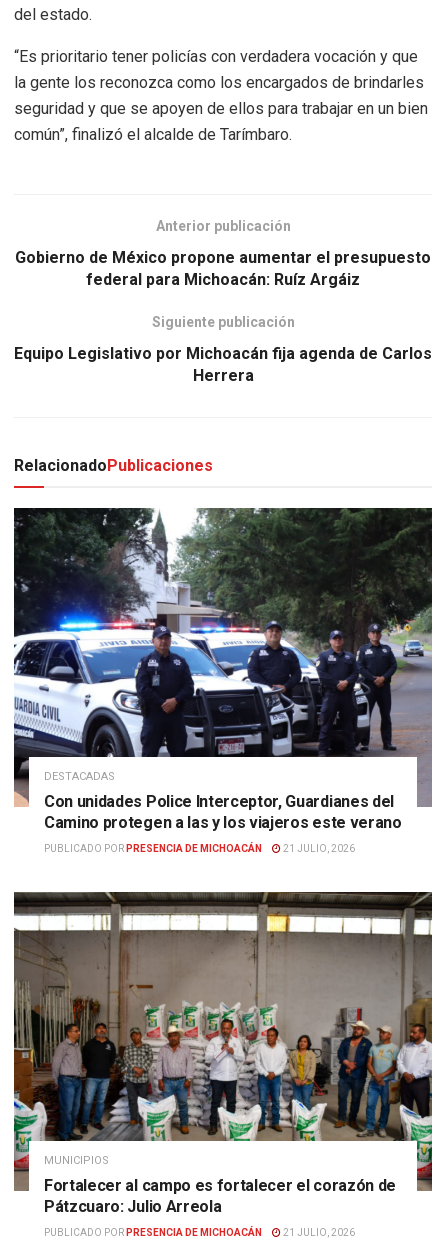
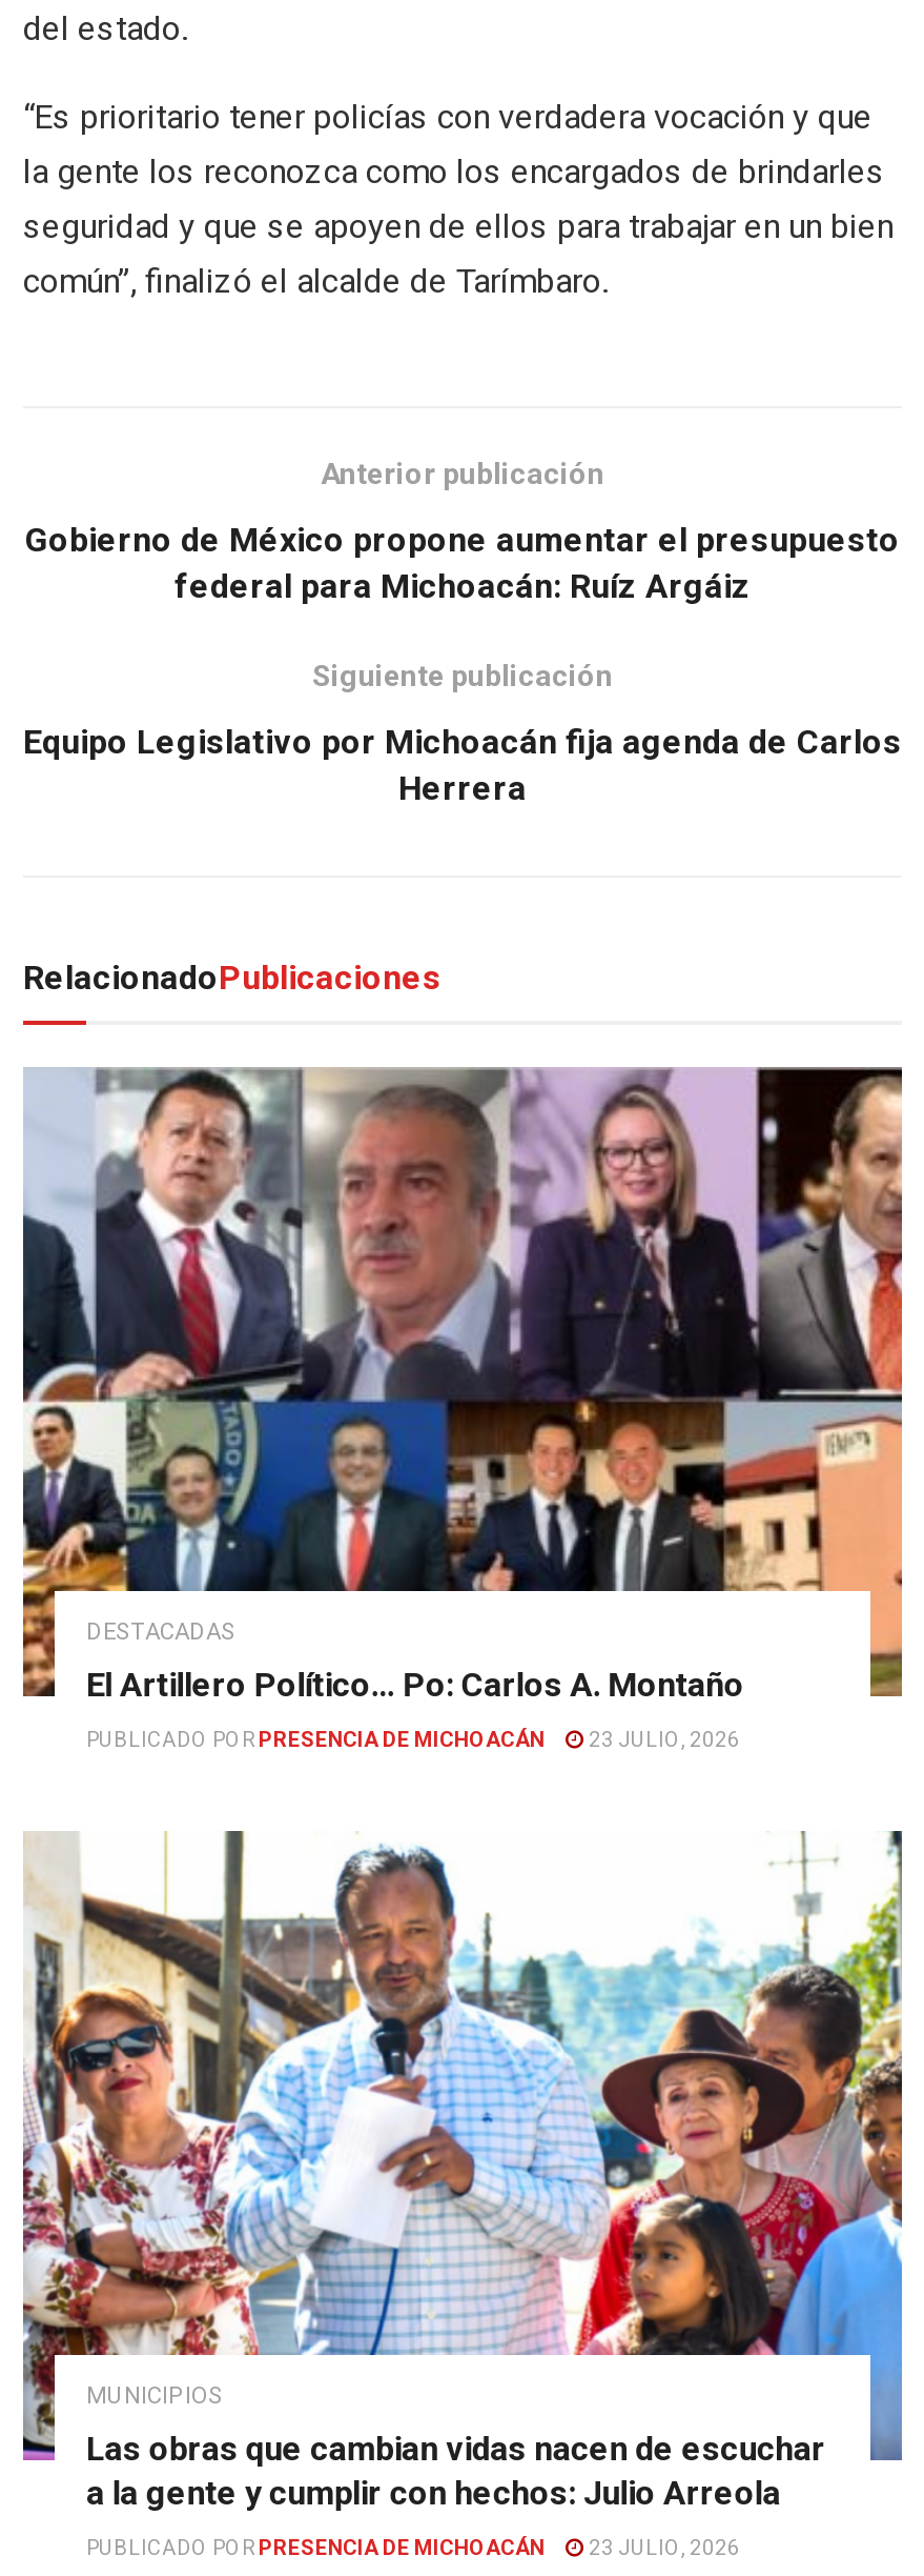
[13,507,433,832] [image] | Con unidades Police Interceptor, Guardianes del | Camino protegen a las y los viajeros este verano -> [21,1067,904,1705] [image] | El Artillero Político… Po: Carlos A. Montaño
[44,843,355,854] PUBLICADO POR PRESENCIA DE MICHOACÁN 21 JULIO, 2026 -> [86,1728,740,1751] PUBLICADO POR PRESENCIA DE MICHOACÁN 23 JULIO, 2026
[13,891,433,1216] [image] | Fortalecer al campo es fortalecer el corazón de | Pátzcuaro: Julio Arreola -> [21,1831,904,2513] [image] | Las obras que cambian vidas nacen de escuchar | a la gente y cumplir con hechos: Julio Arreola
[44,1227,355,1238] PUBLICADO POR PRESENCIA DE MICHOACÁN 21 JULIO, 2026 -> [86,2536,740,2559] PUBLICADO POR PRESENCIA DE MICHOACÁN 23 JULIO, 2026

